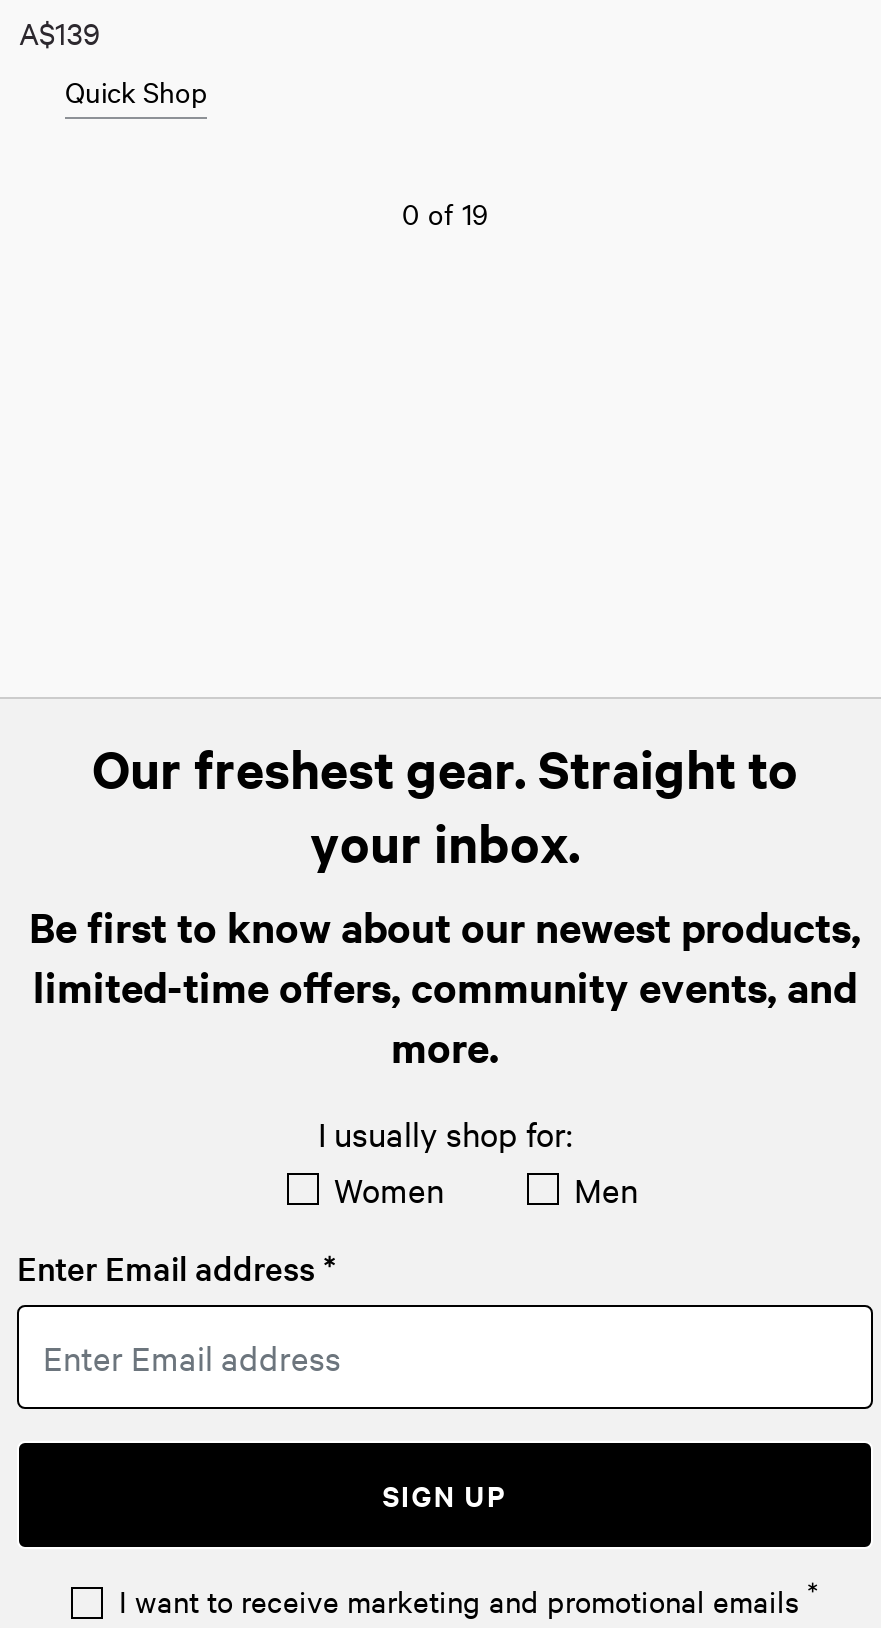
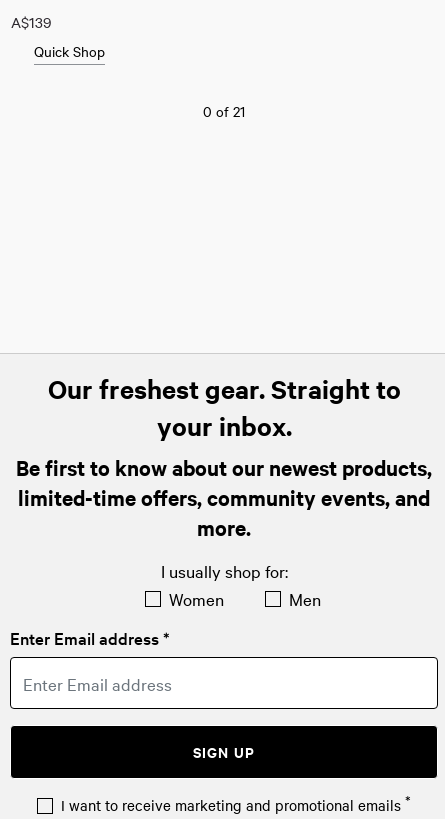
[402,193,488,233] 0 of 19 -> [203,101,245,121] 0 of 21

